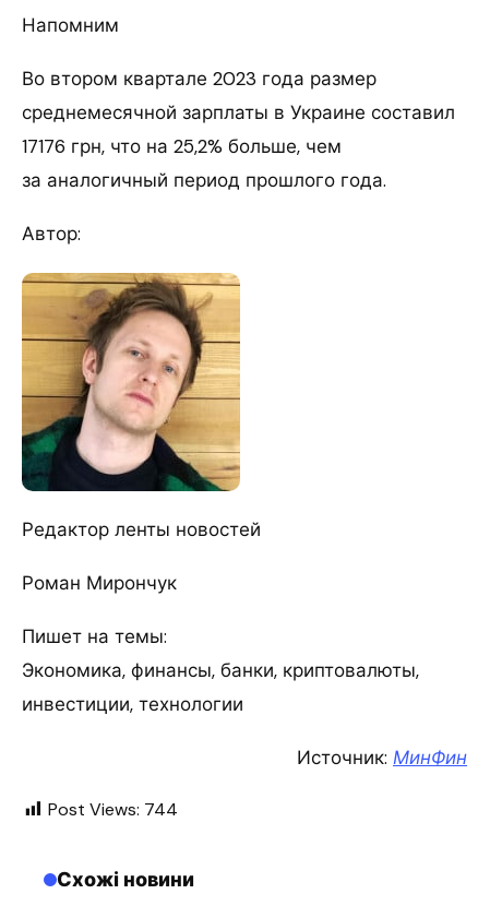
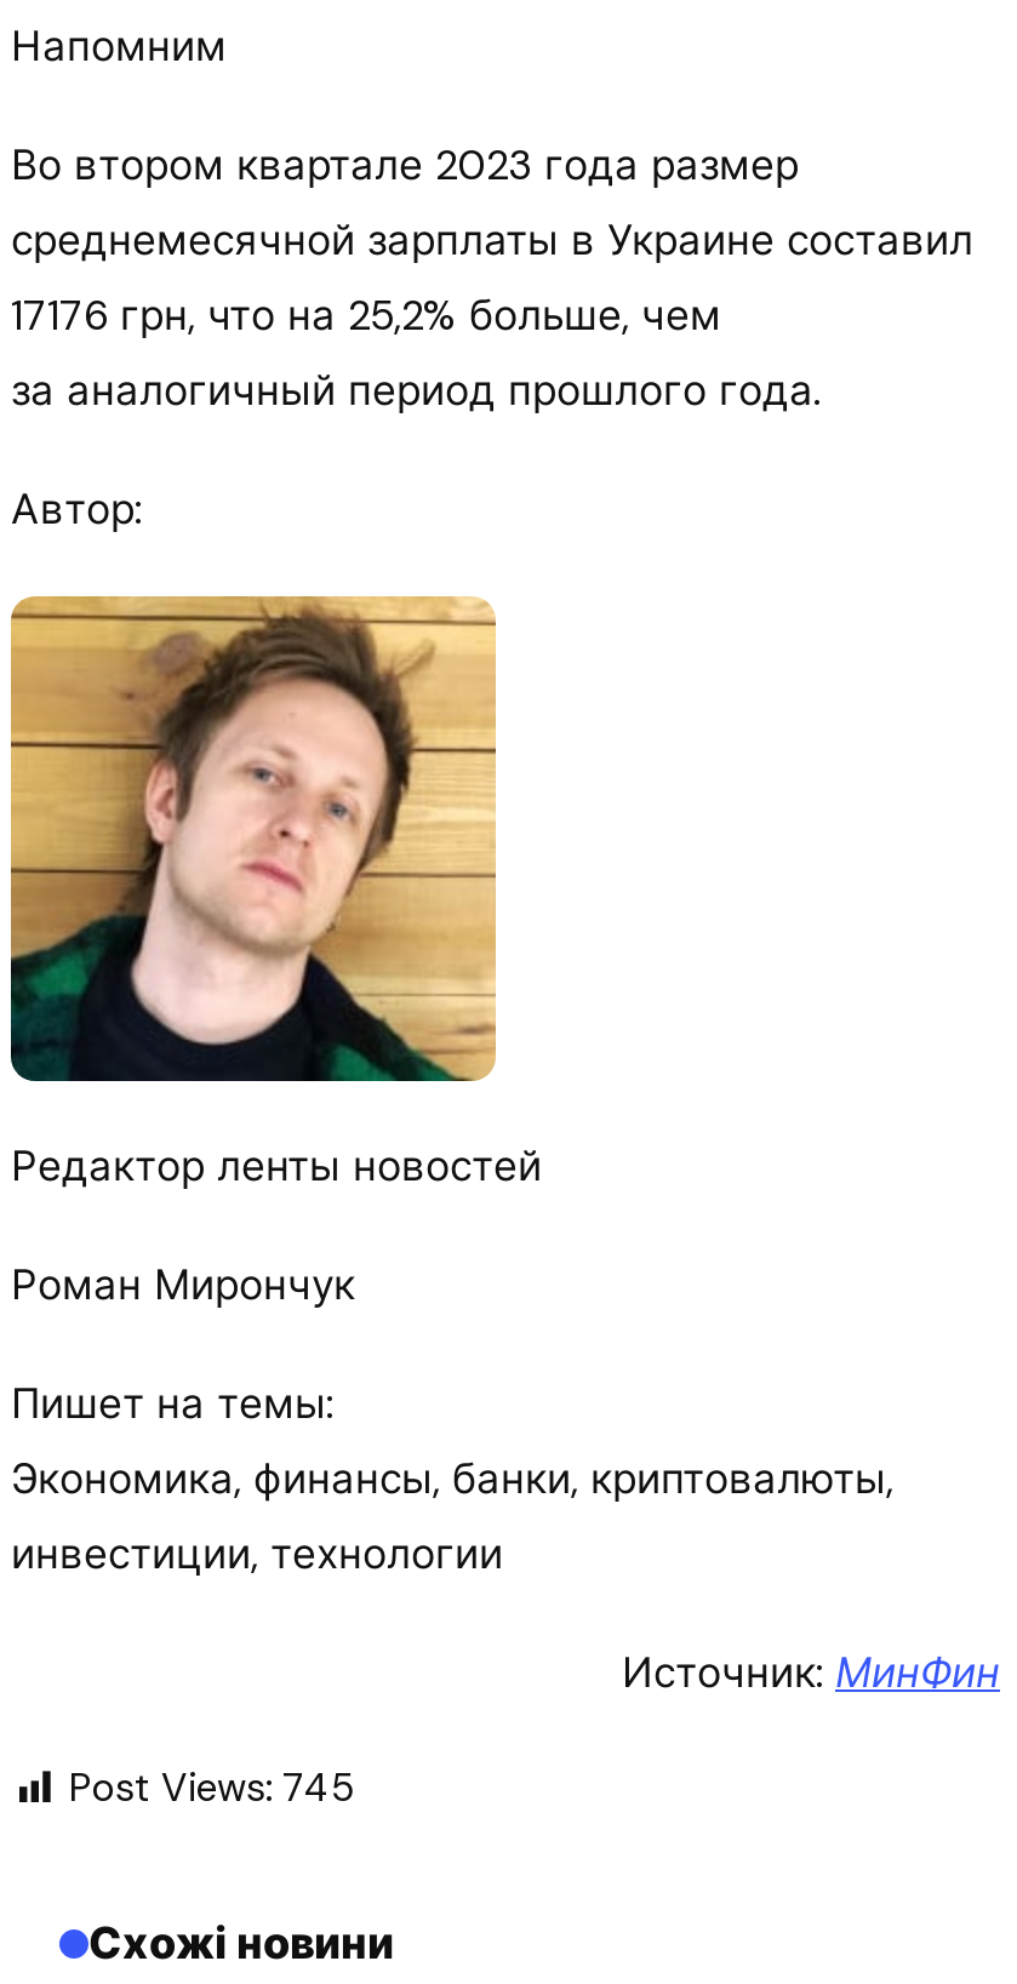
[48,798,178,821] Post Views: 744 -> [69,1761,355,1812] Post Views: 745

